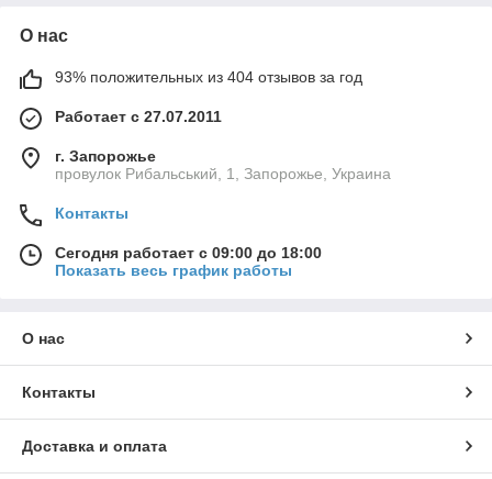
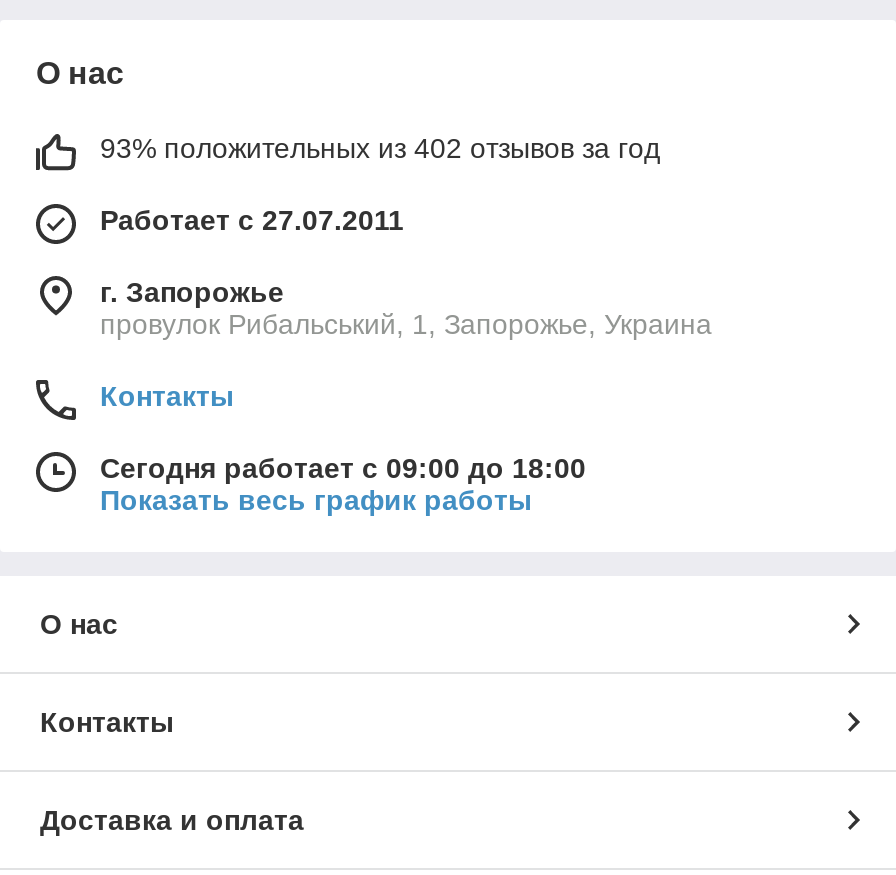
[55,68,362,86] 93% положительных из 404 отзывов за год -> [100,132,660,164] 93% положительных из 402 отзывов за год

